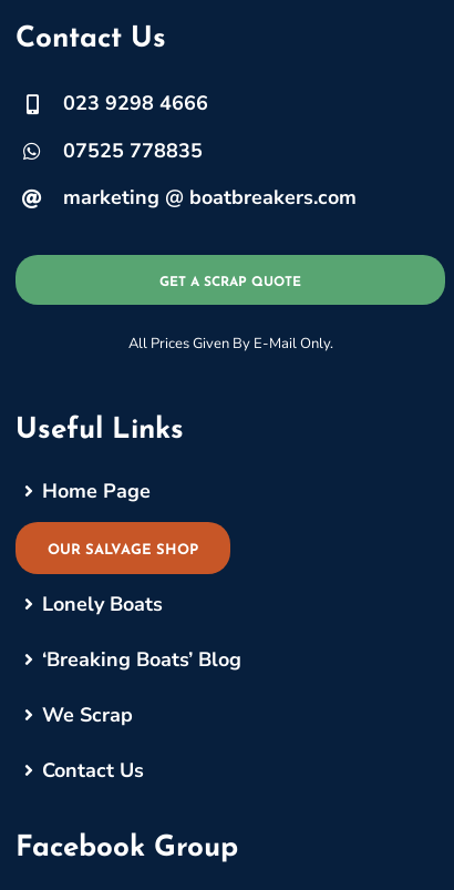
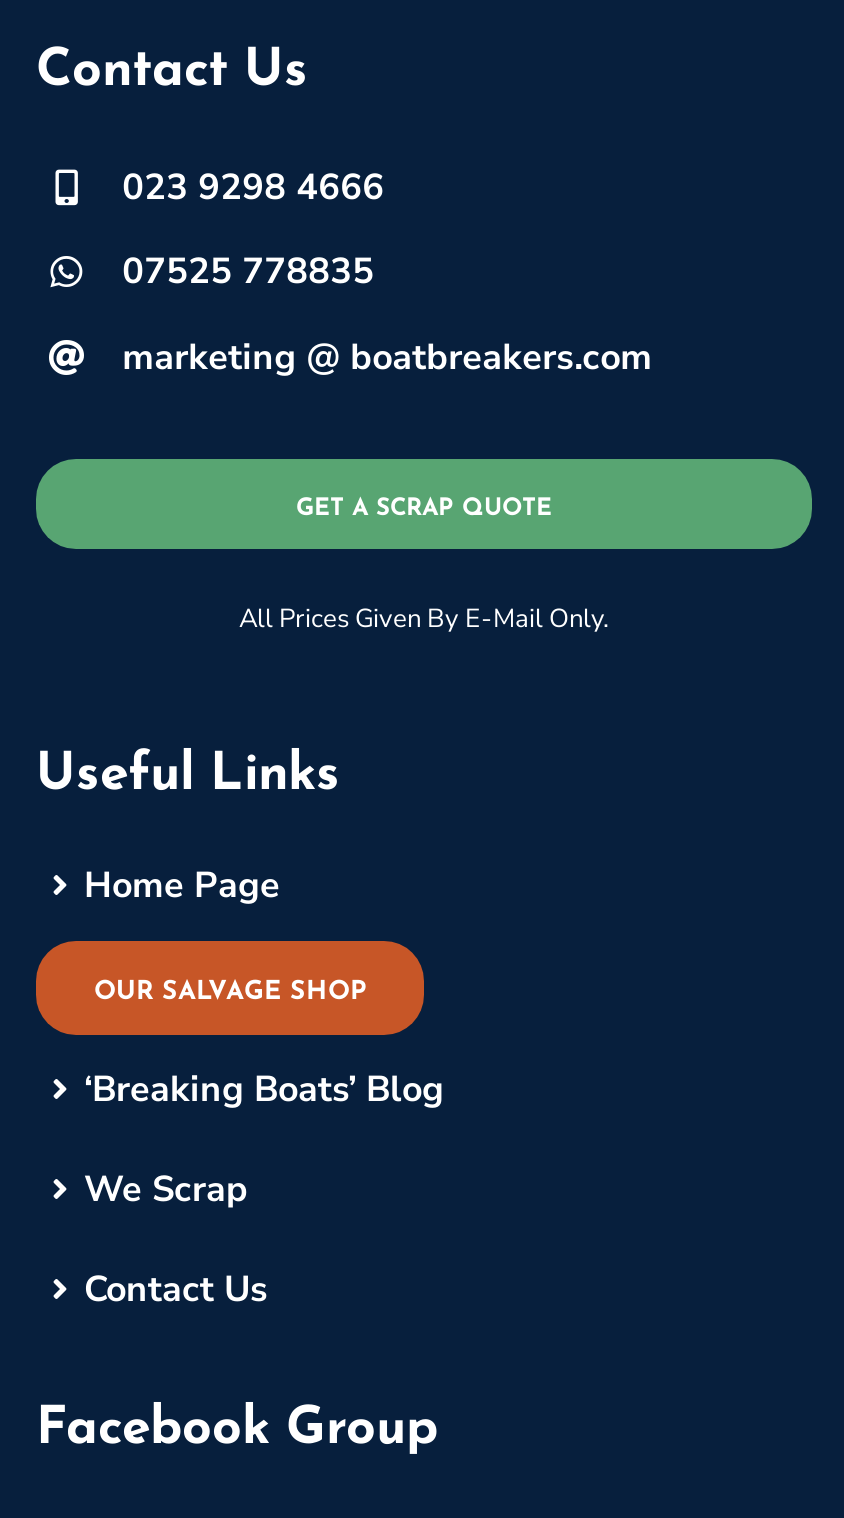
[42,590,163,617] Lonely Boats -> none

